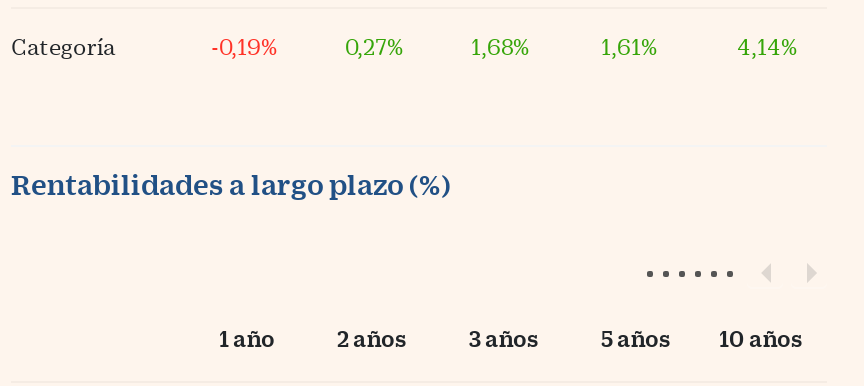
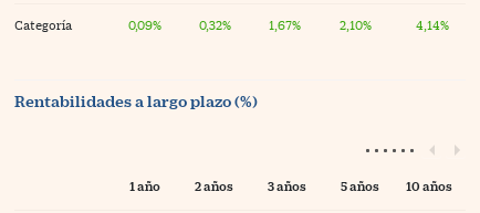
[211,32,277,58] -0,19% -> [128,17,161,32] 0,09%
[345,32,403,58] 0,27% -> [199,17,231,32] 0,32%
[471,32,529,58] 1,68% -> [269,17,301,32] 1,67%
[601,32,657,58] 1,61% -> [340,17,372,32] 2,10%

